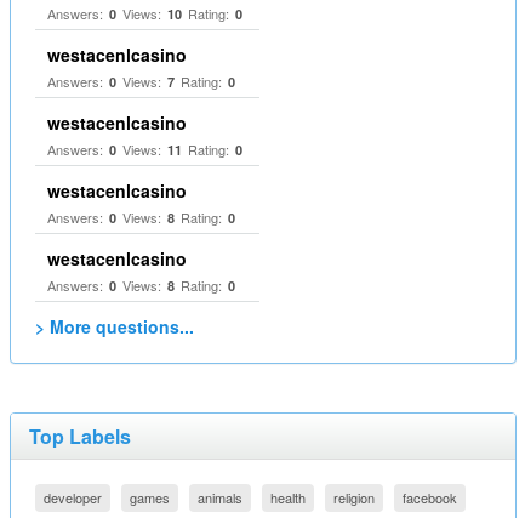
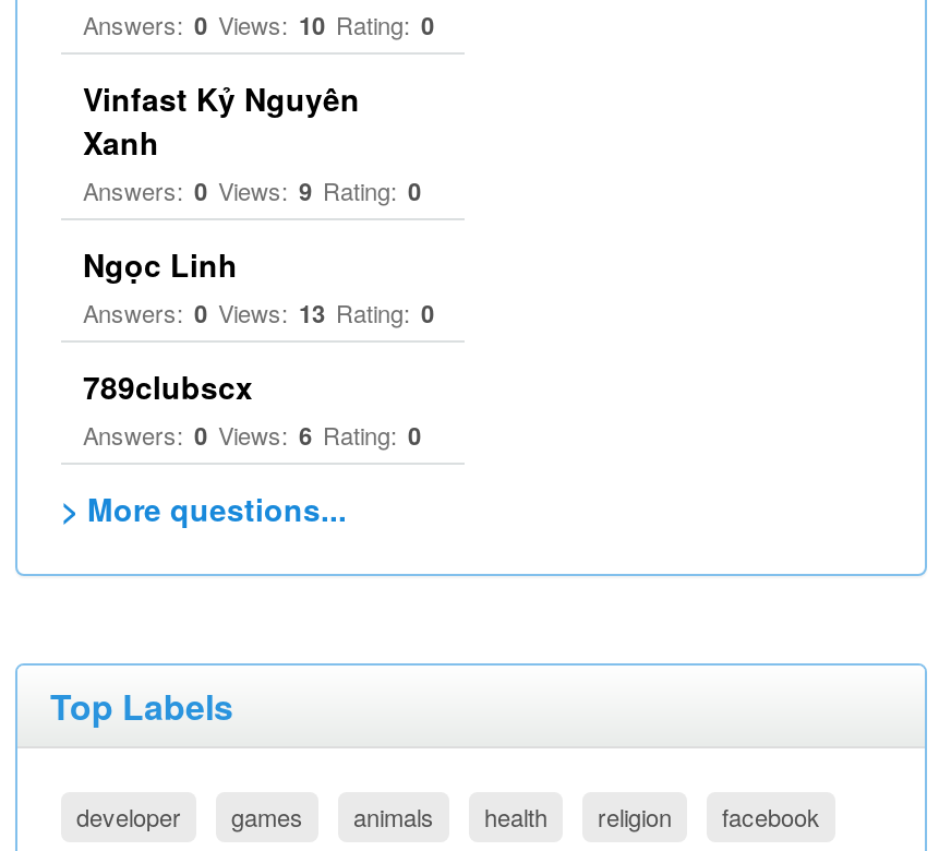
[47,42,242,295] westacenlcasino | Answers: 0 Views: 7 Rating: 0 | westacenlcasino | Answers: 0 Views: 11 Rating: 0 | westacenlcasino | Answers: 0 Views: 8 Rating: 0 | westacenlcasino | Answers: 0 Views: 8 Rating: 0 -> [83,76,434,452] Vinfast Kỷ Nguyên | Xanh | Answers: 0 Views: 9 Rating: 0 | Ngọc Linh | Answers: 0 Views: 13 Rating: 0 | 789clubscx | Answers: 0 Views: 6 Rating: 0

